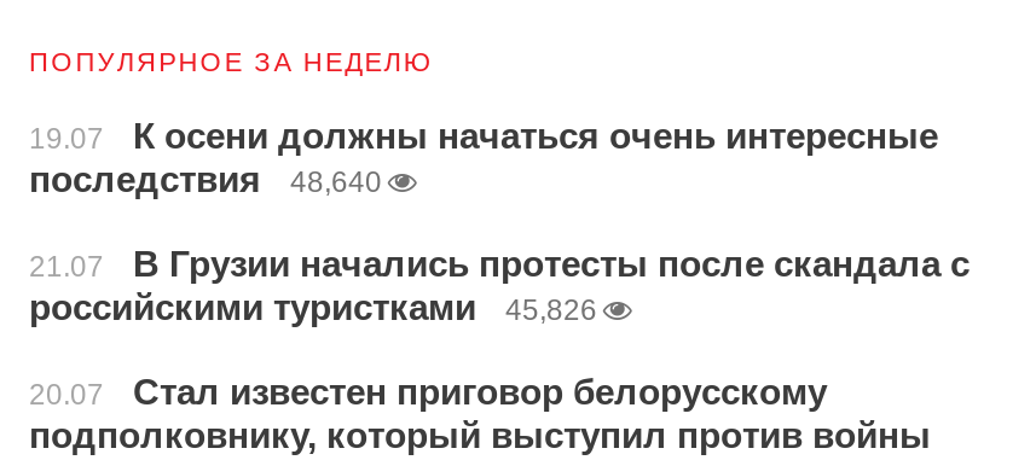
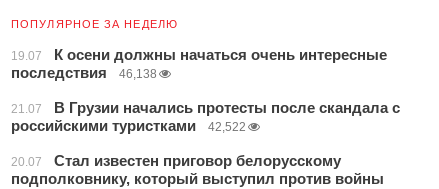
[29,158,382,199] последствия 48,640 -> [11,64,157,81] последствия 46,138
[29,286,597,327] российскими туристками 45,826 -> [11,117,246,134] российскими туристками 42,522

